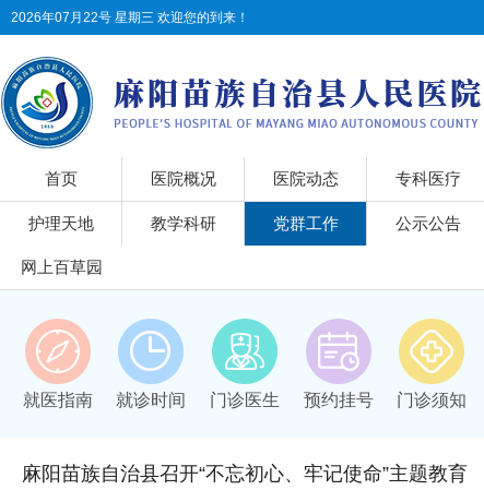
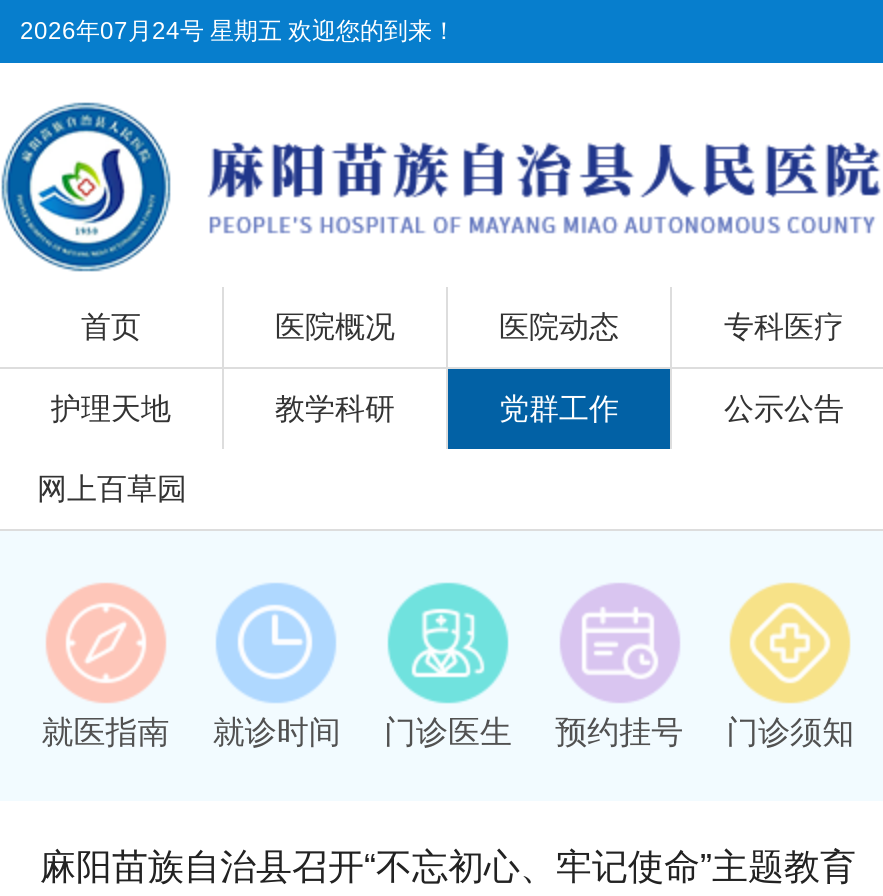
[11,10,249,25] 2026年07月22号 星期三 欢迎您的到来！ -> [20,17,456,45] 2026年07月24号 星期五 欢迎您的到来！

